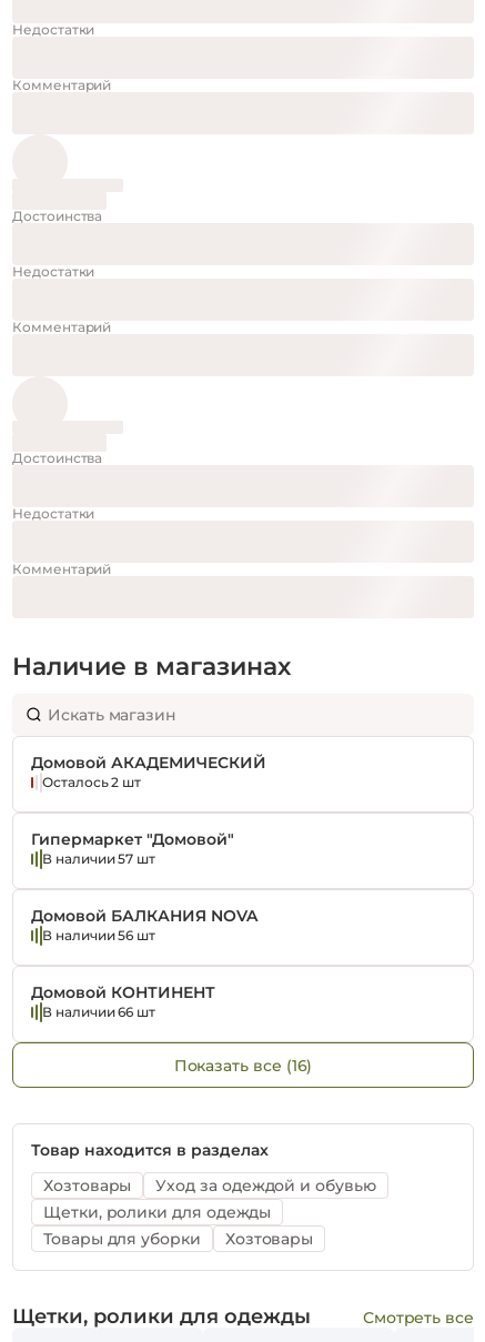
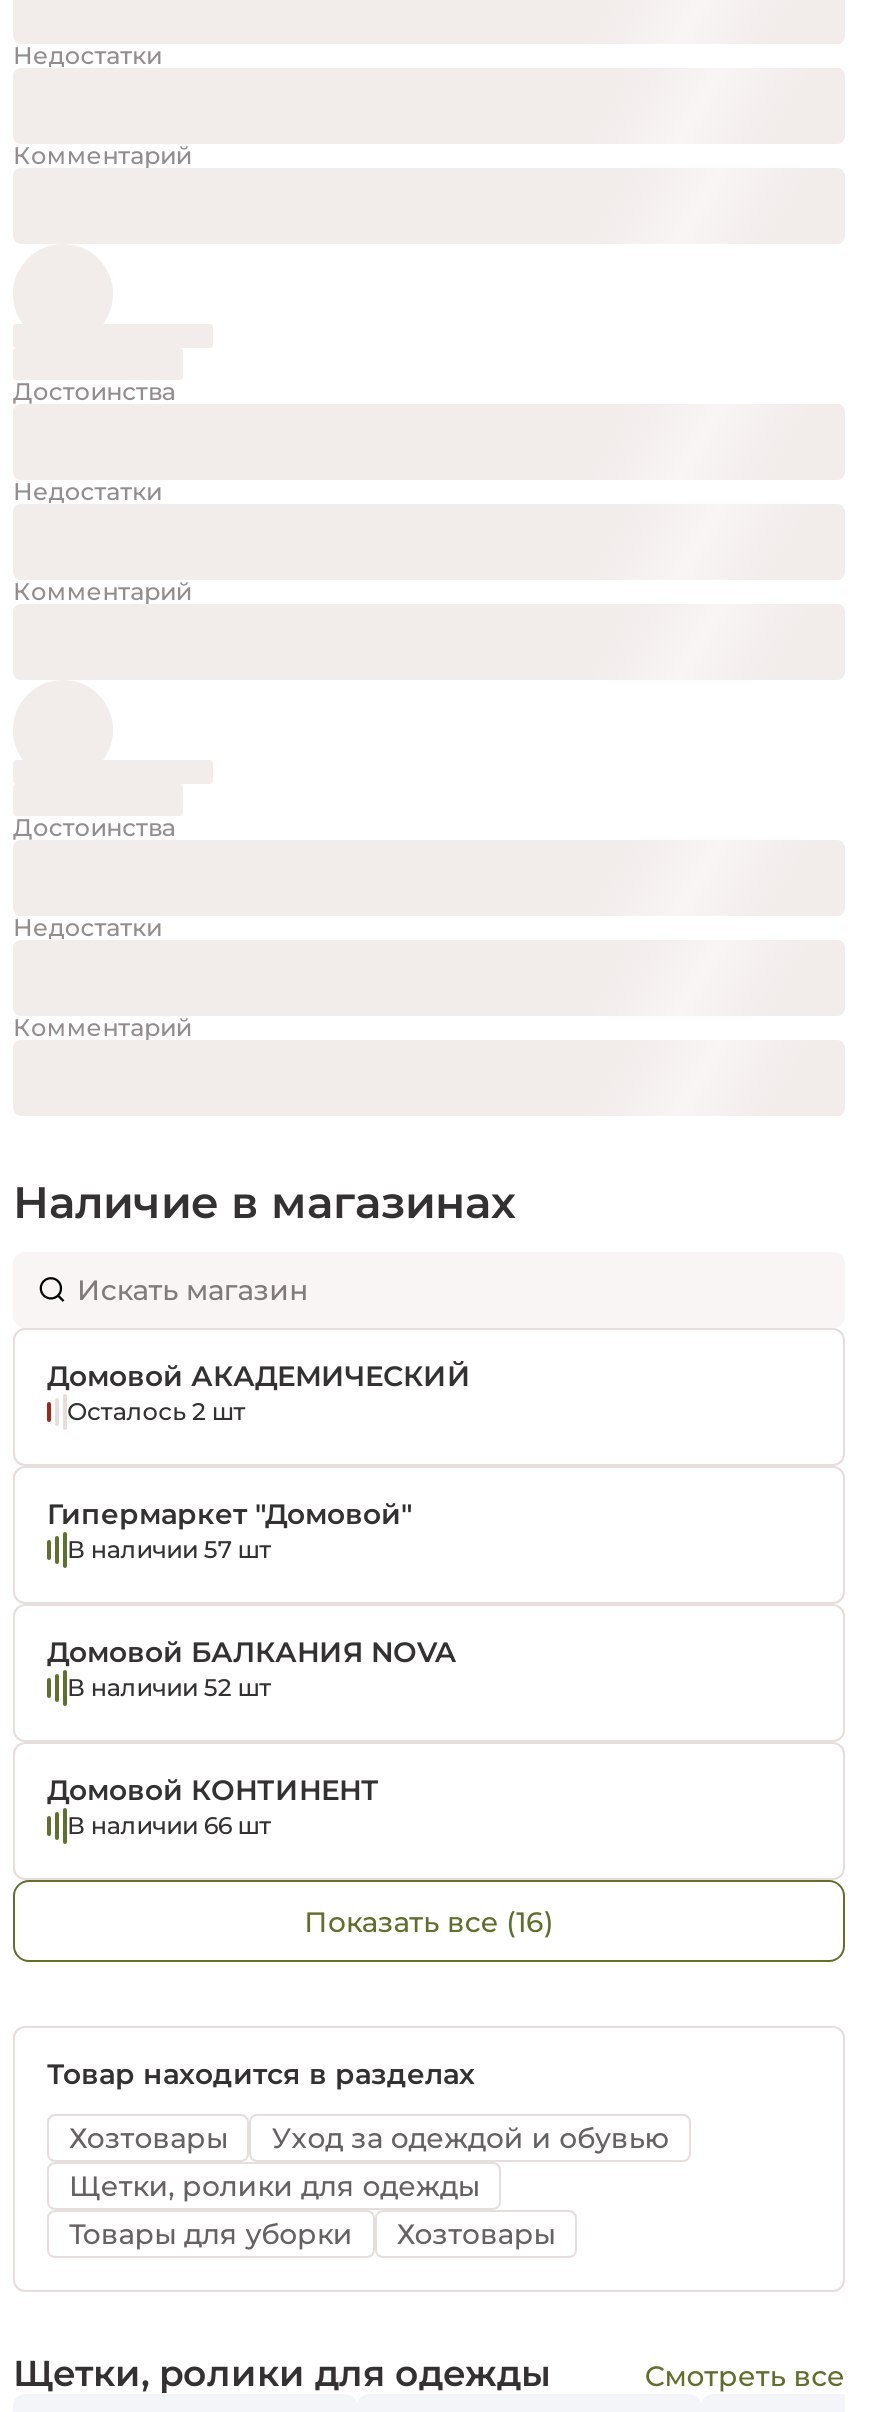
[42,927,155,944] В наличии 56 шт -> [67,1672,271,1702] В наличии 52 шт

